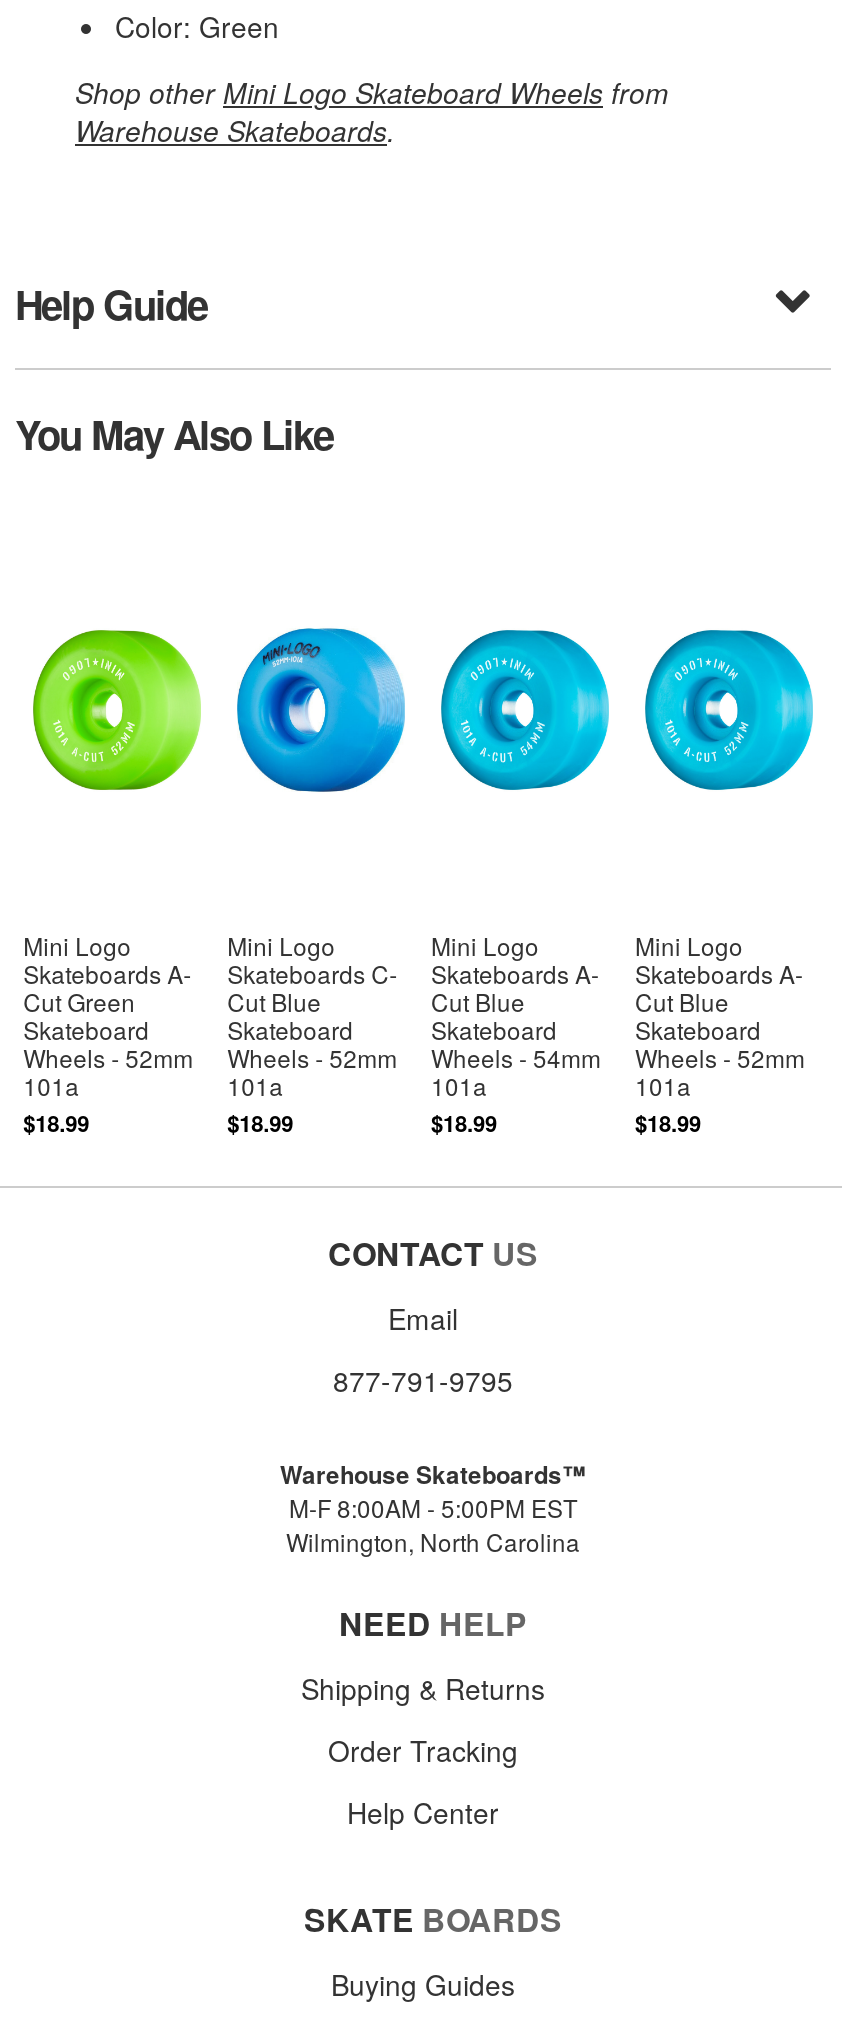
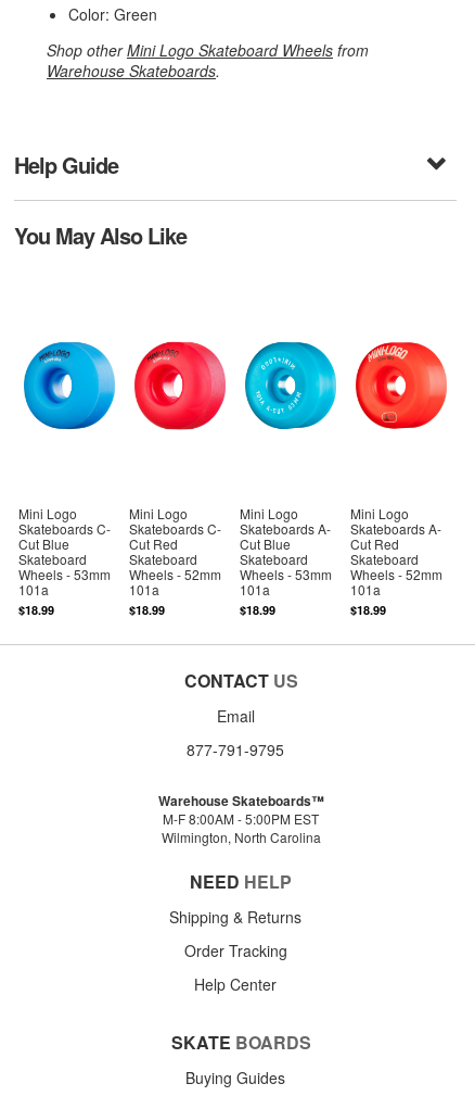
[31,628,201,792] [image] -> [23,341,115,430] [image]
[235,626,407,794] [image] -> [133,341,227,430] [image]
[643,628,815,792] [image] -> [355,341,448,430] [image]
[23,956,191,990] Skateboards A- -> [19,519,111,537] Skateboards C-
[23,984,135,1018] Cut Green -> [19,534,70,553] Cut Blue
[227,984,321,1018] Cut Blue -> [129,534,178,553] Cut Red
[635,984,729,1018] Cut Blue -> [350,534,399,553] Cut Red
[23,1040,193,1074] Wheels - 52mm -> [19,565,111,583] Wheels - 53mm
[431,1040,601,1074] Wheels - 54mm -> [240,565,332,583] Wheels - 53mm

